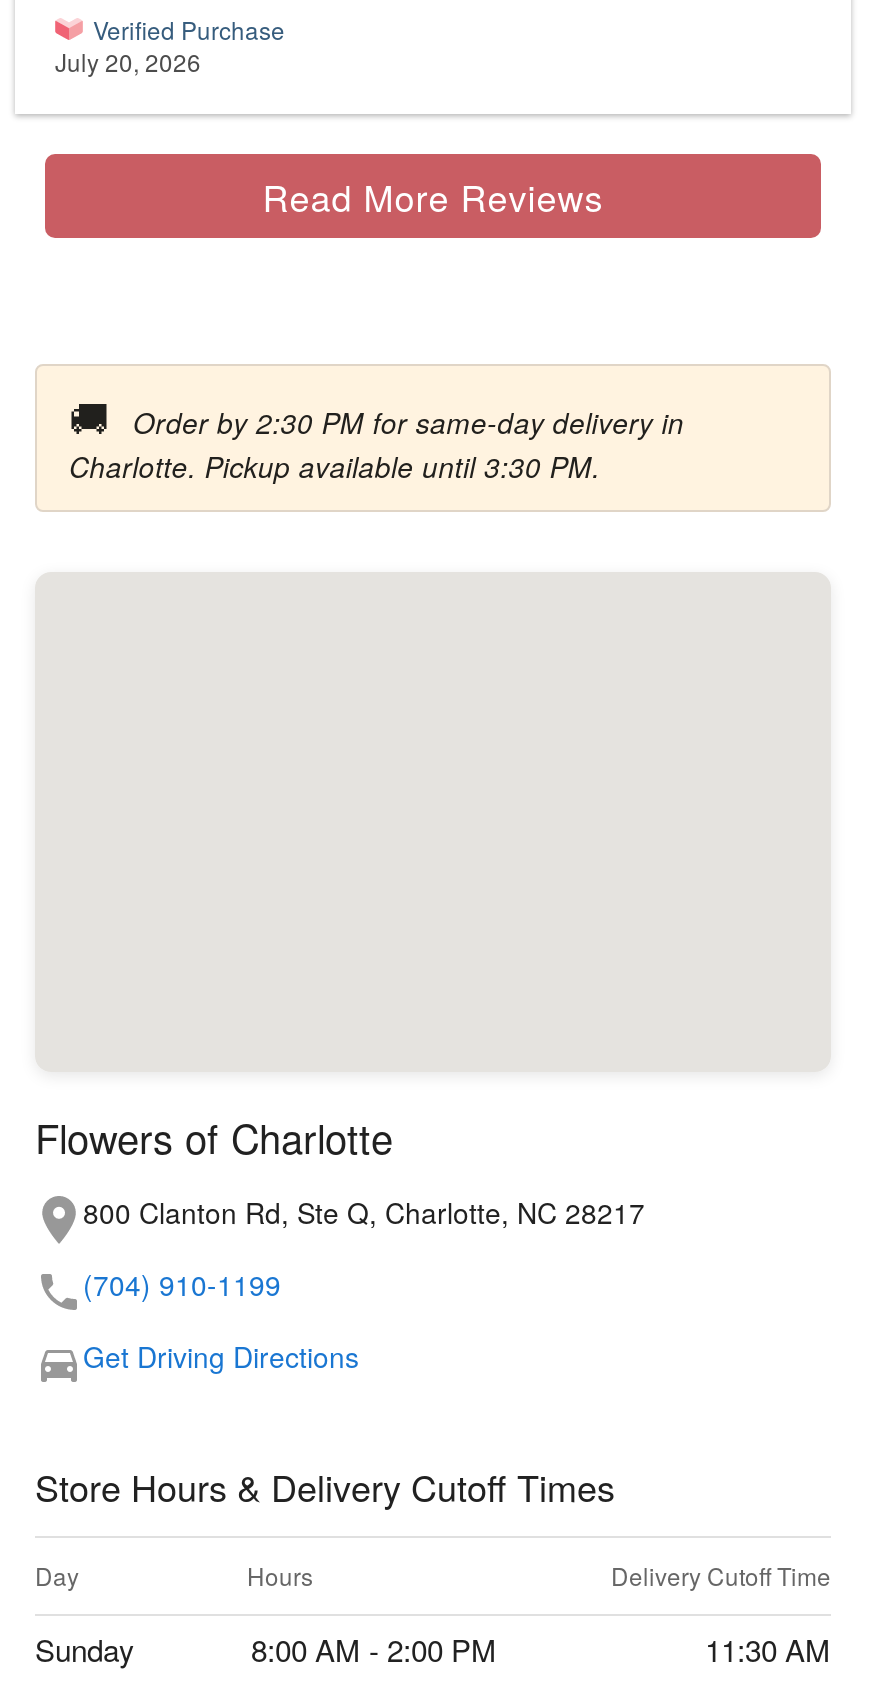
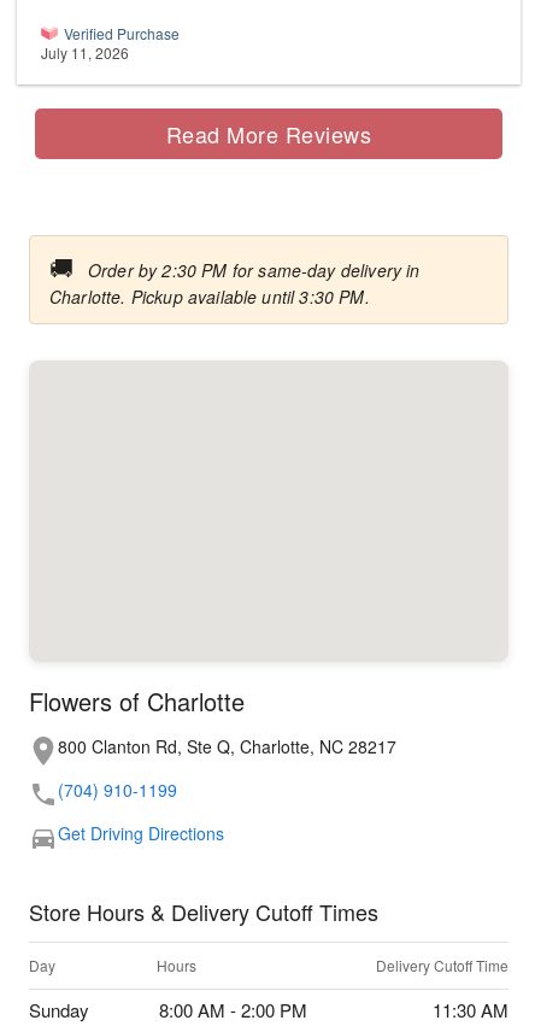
[55,44,201,78] July 20, 2026 -> [41,42,129,63] July 11, 2026

